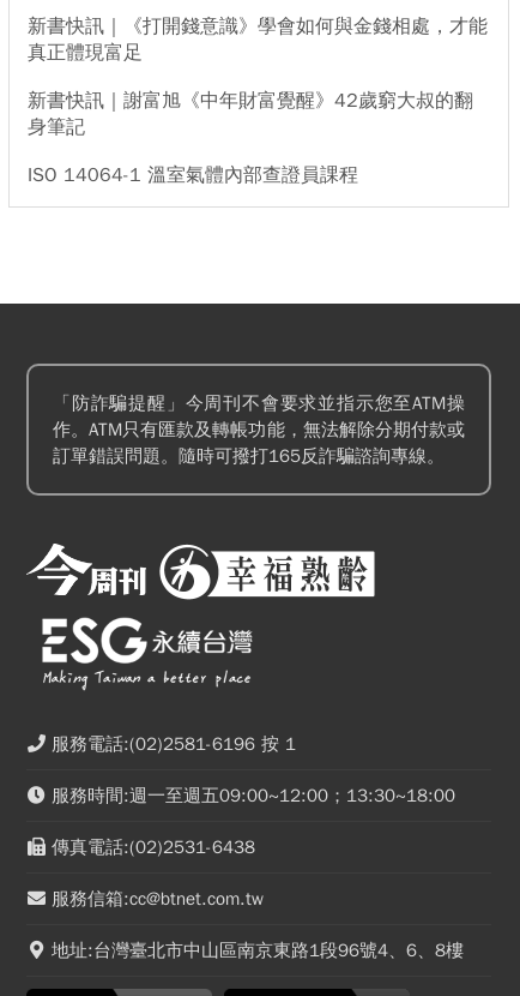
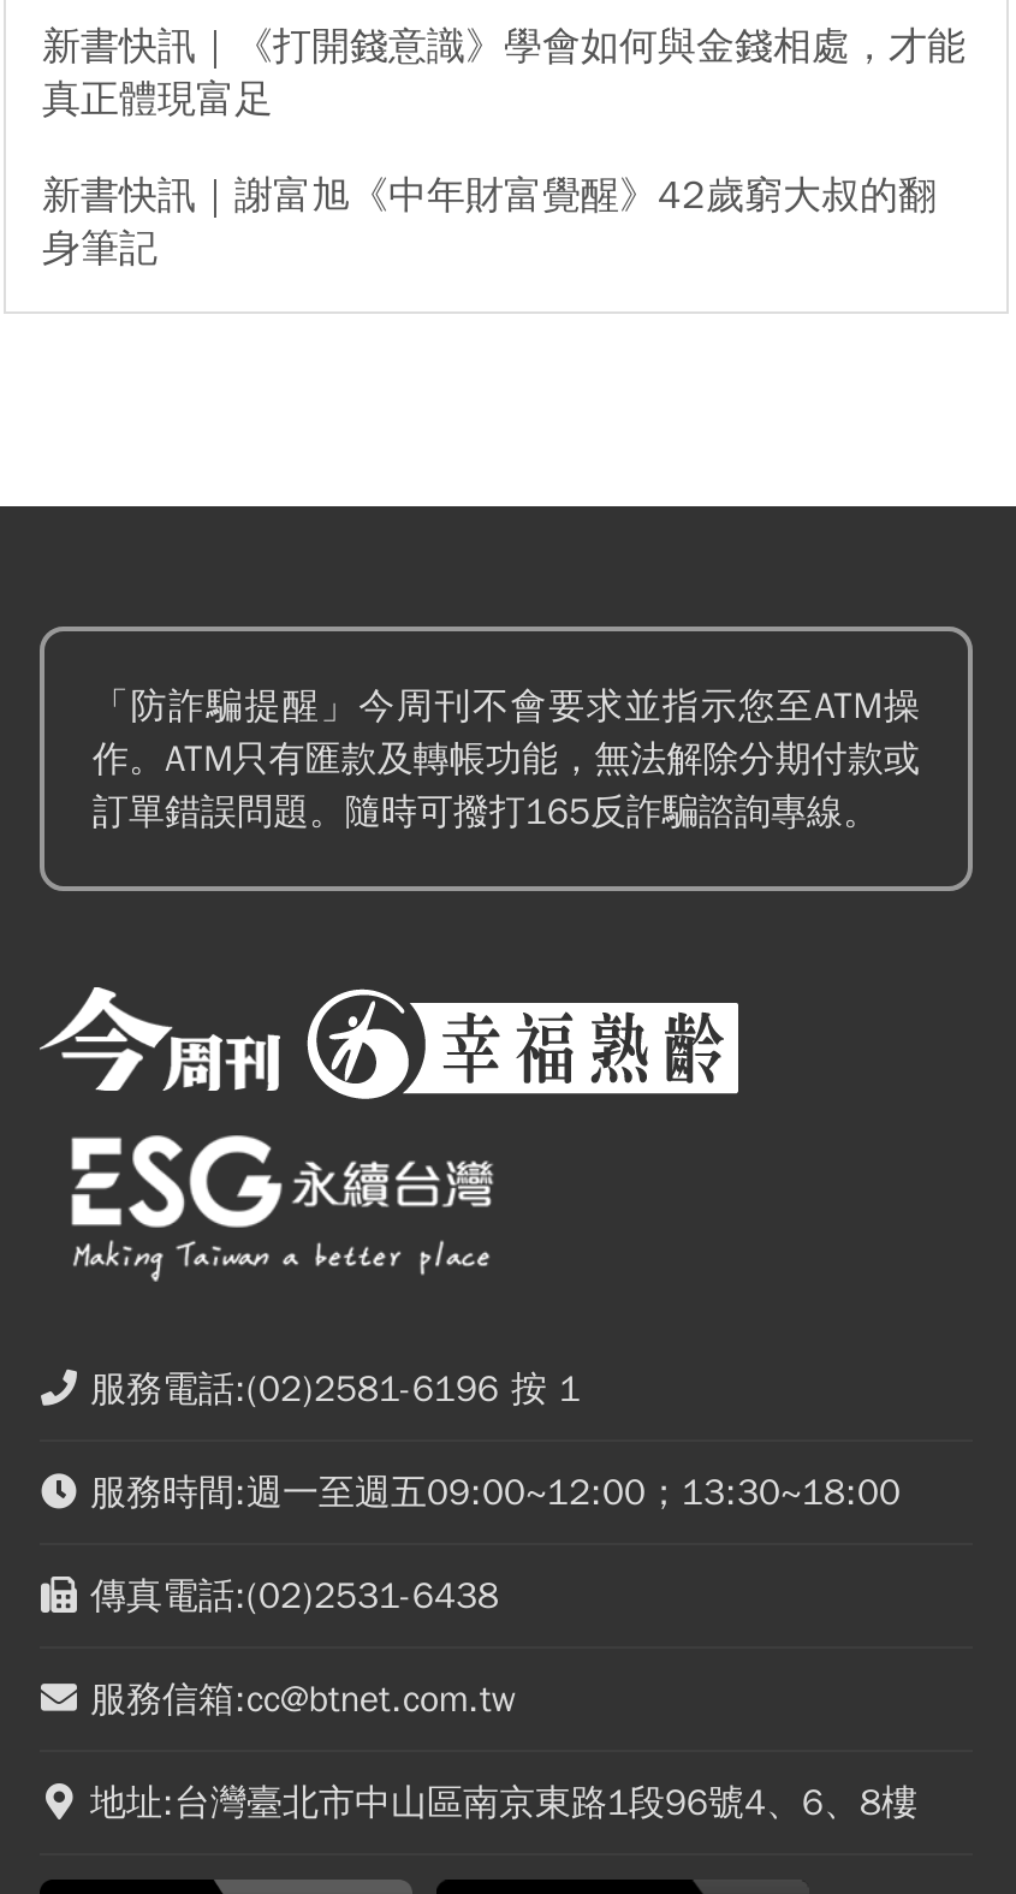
[28,163,358,187] ISO 14064-1 溫室氣體內部查證員課程 -> none

